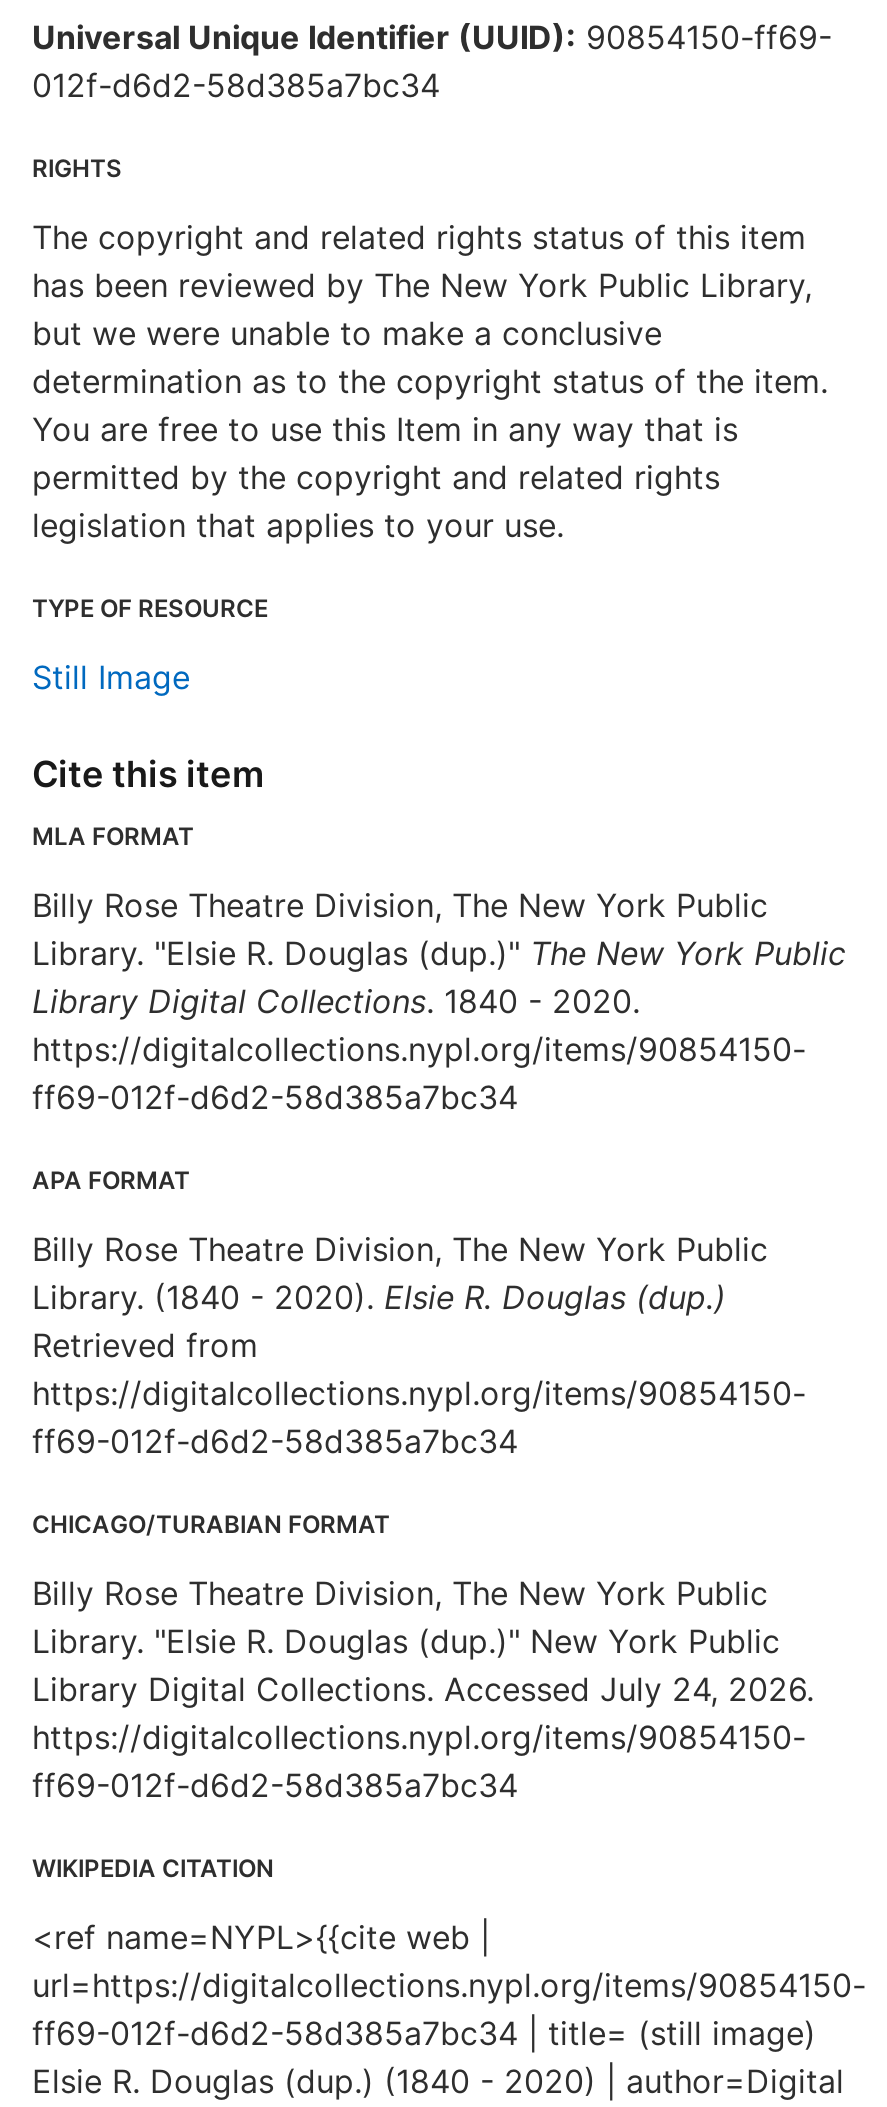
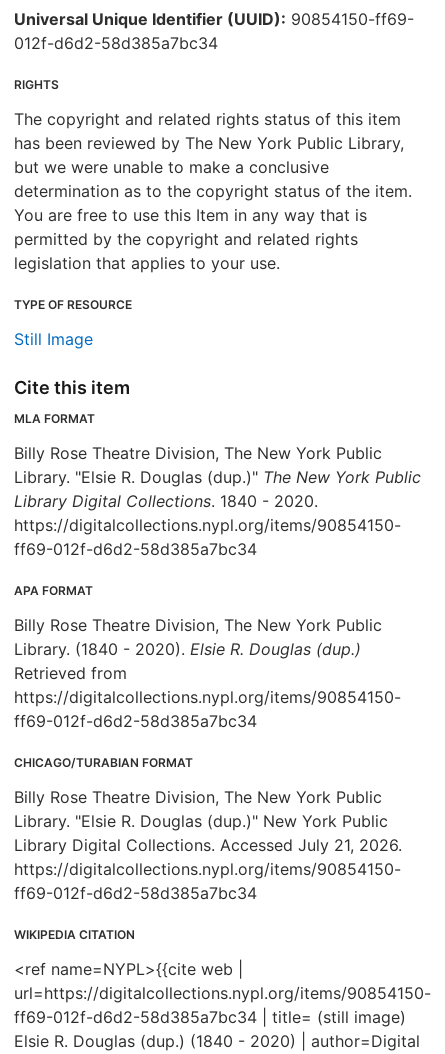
[32,1669,814,1709] Library Digital Collections. Accessed July 24, 2026. -> [14,835,402,855] Library Digital Collections. Accessed July 21, 2026.

